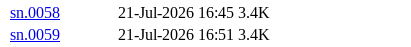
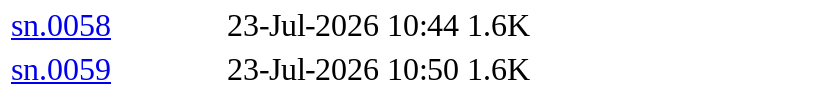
[118,4,270,21] 21-Jul-2026 16:45 3.4K -> [227,9,531,43] 23-Jul-2026 10:44 1.6K
[118,26,270,43] 21-Jul-2026 16:51 3.4K -> [227,53,531,87] 23-Jul-2026 10:50 1.6K

